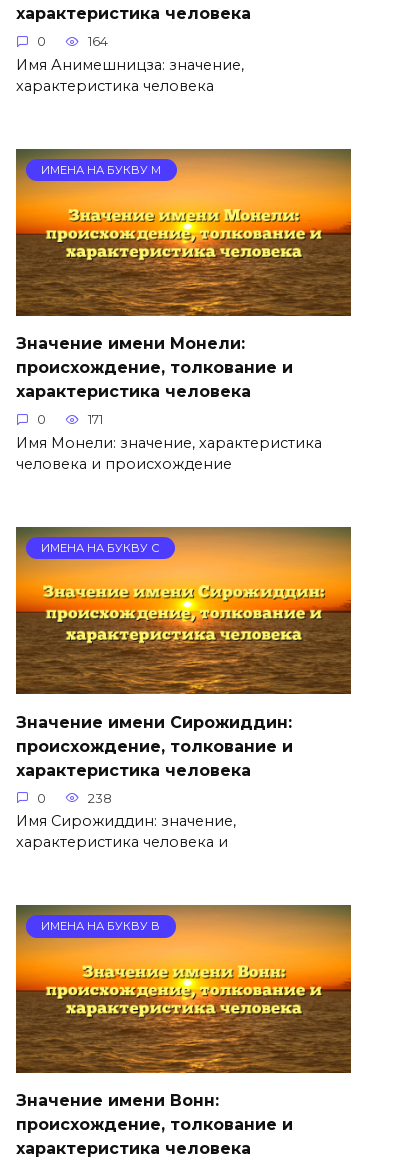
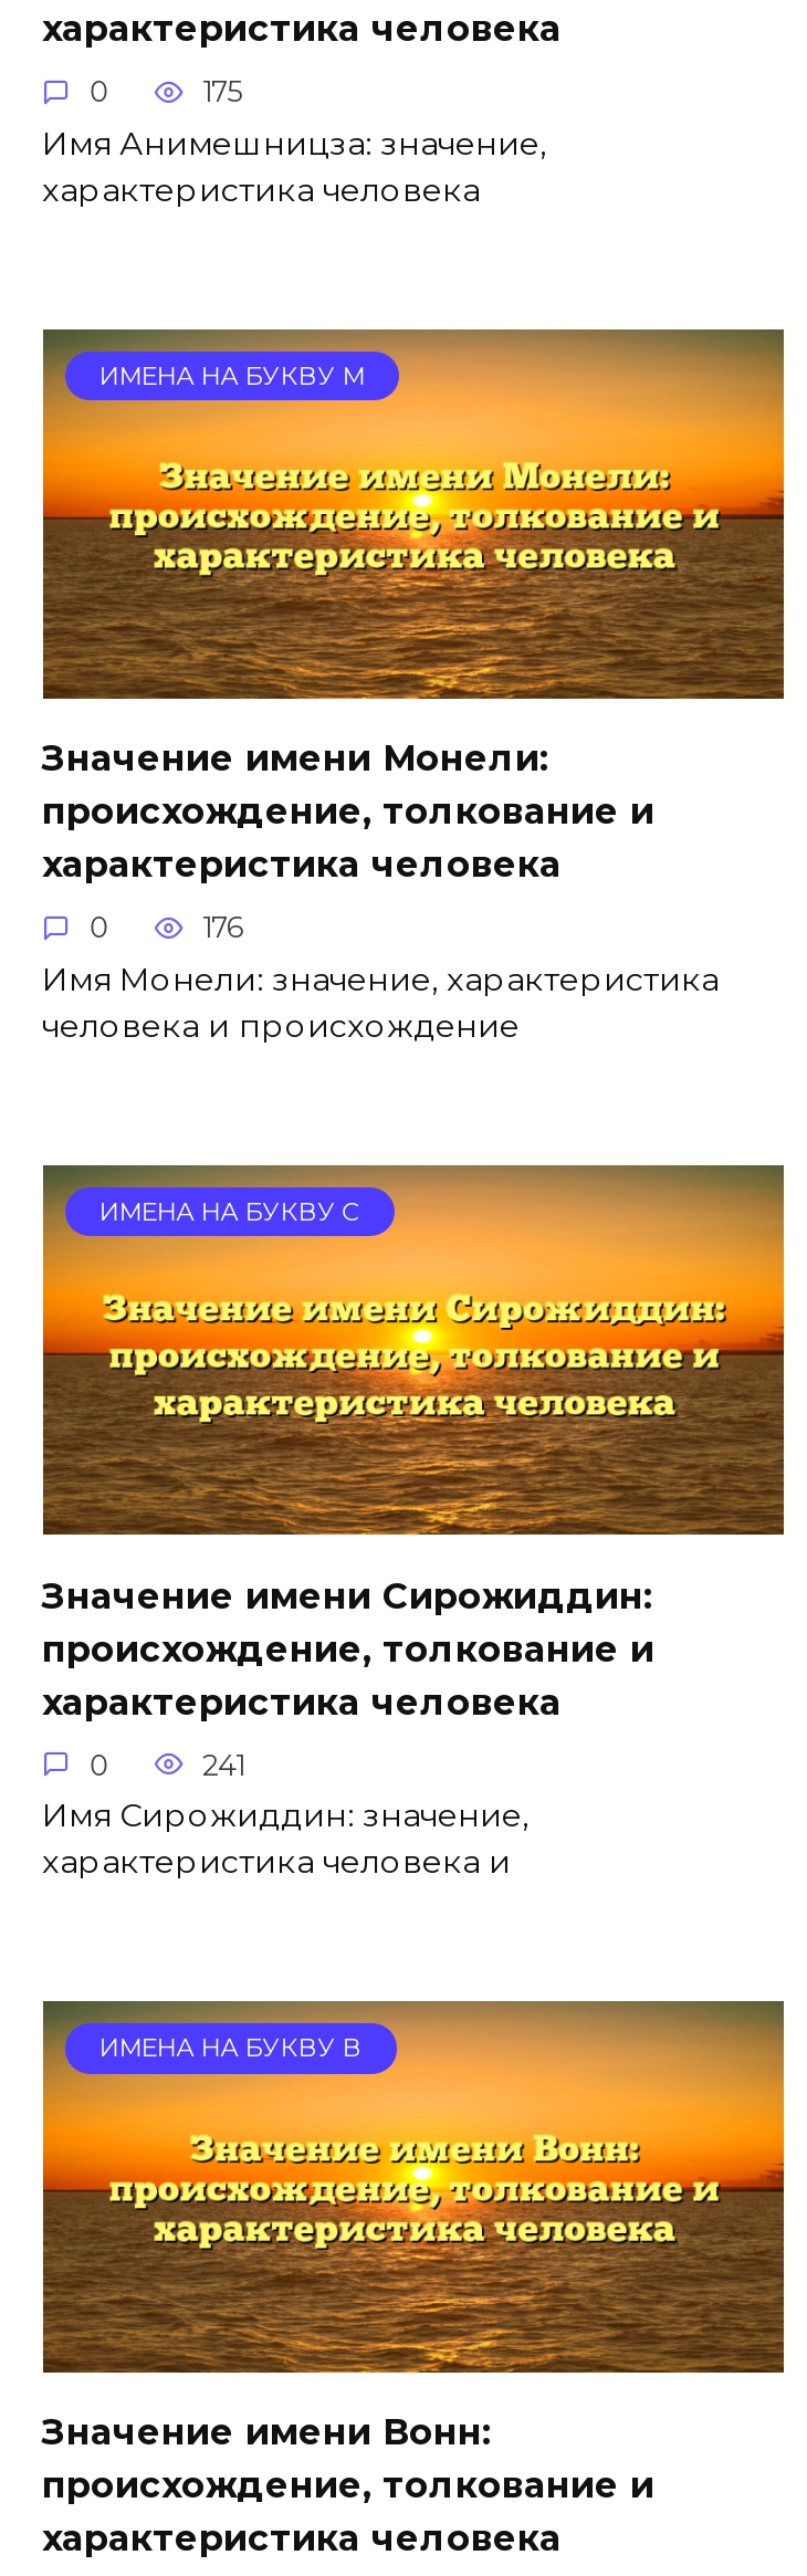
[88,34,108,49] 164 -> [202,76,242,109] 175
[88,412,103,427] 171 -> [202,912,244,945] 176
[88,791,112,806] 238 -> [202,1748,244,1782] 241

